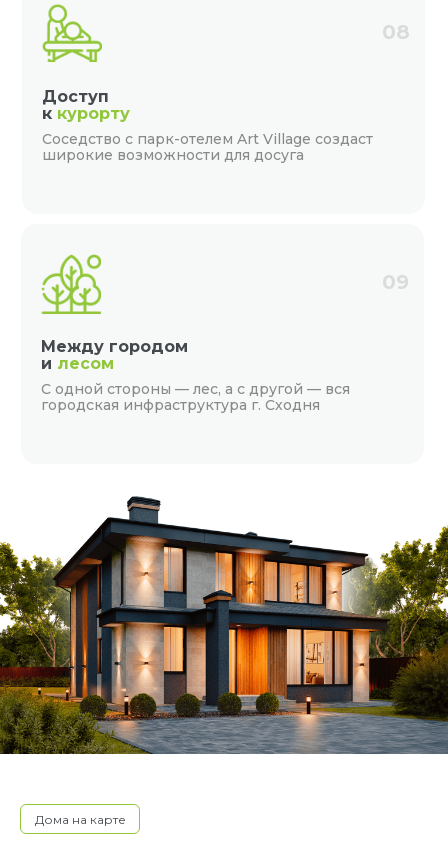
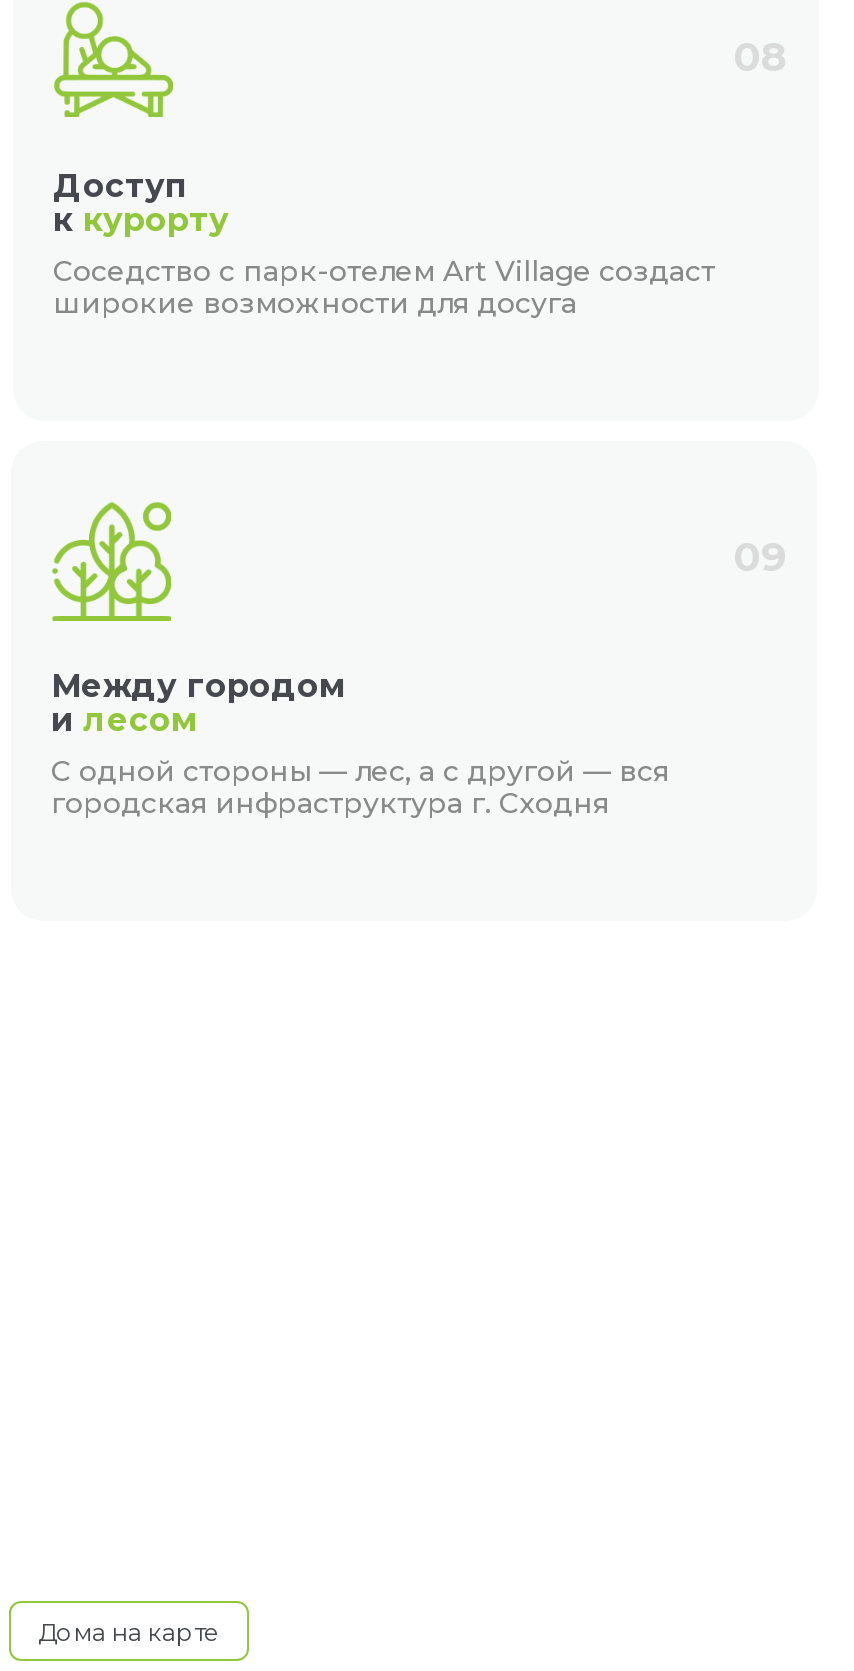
[3,495,445,755] [image] -> none

